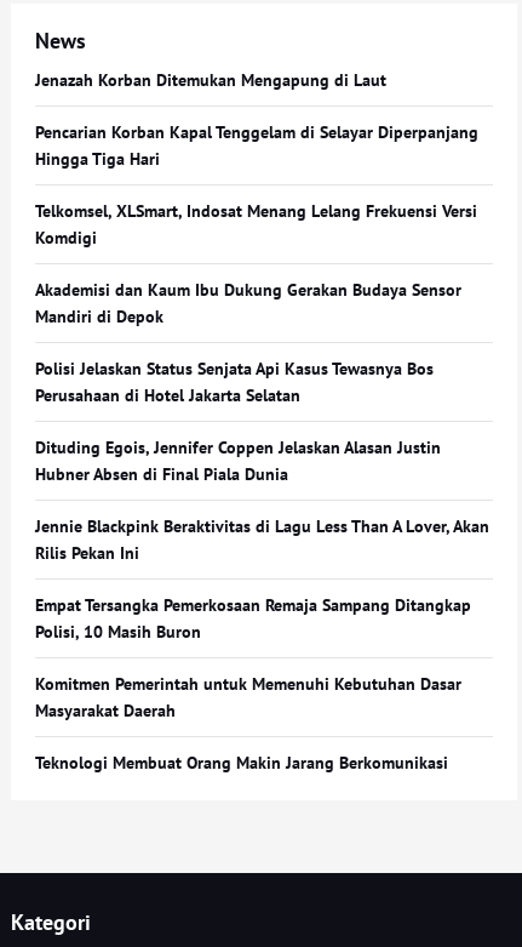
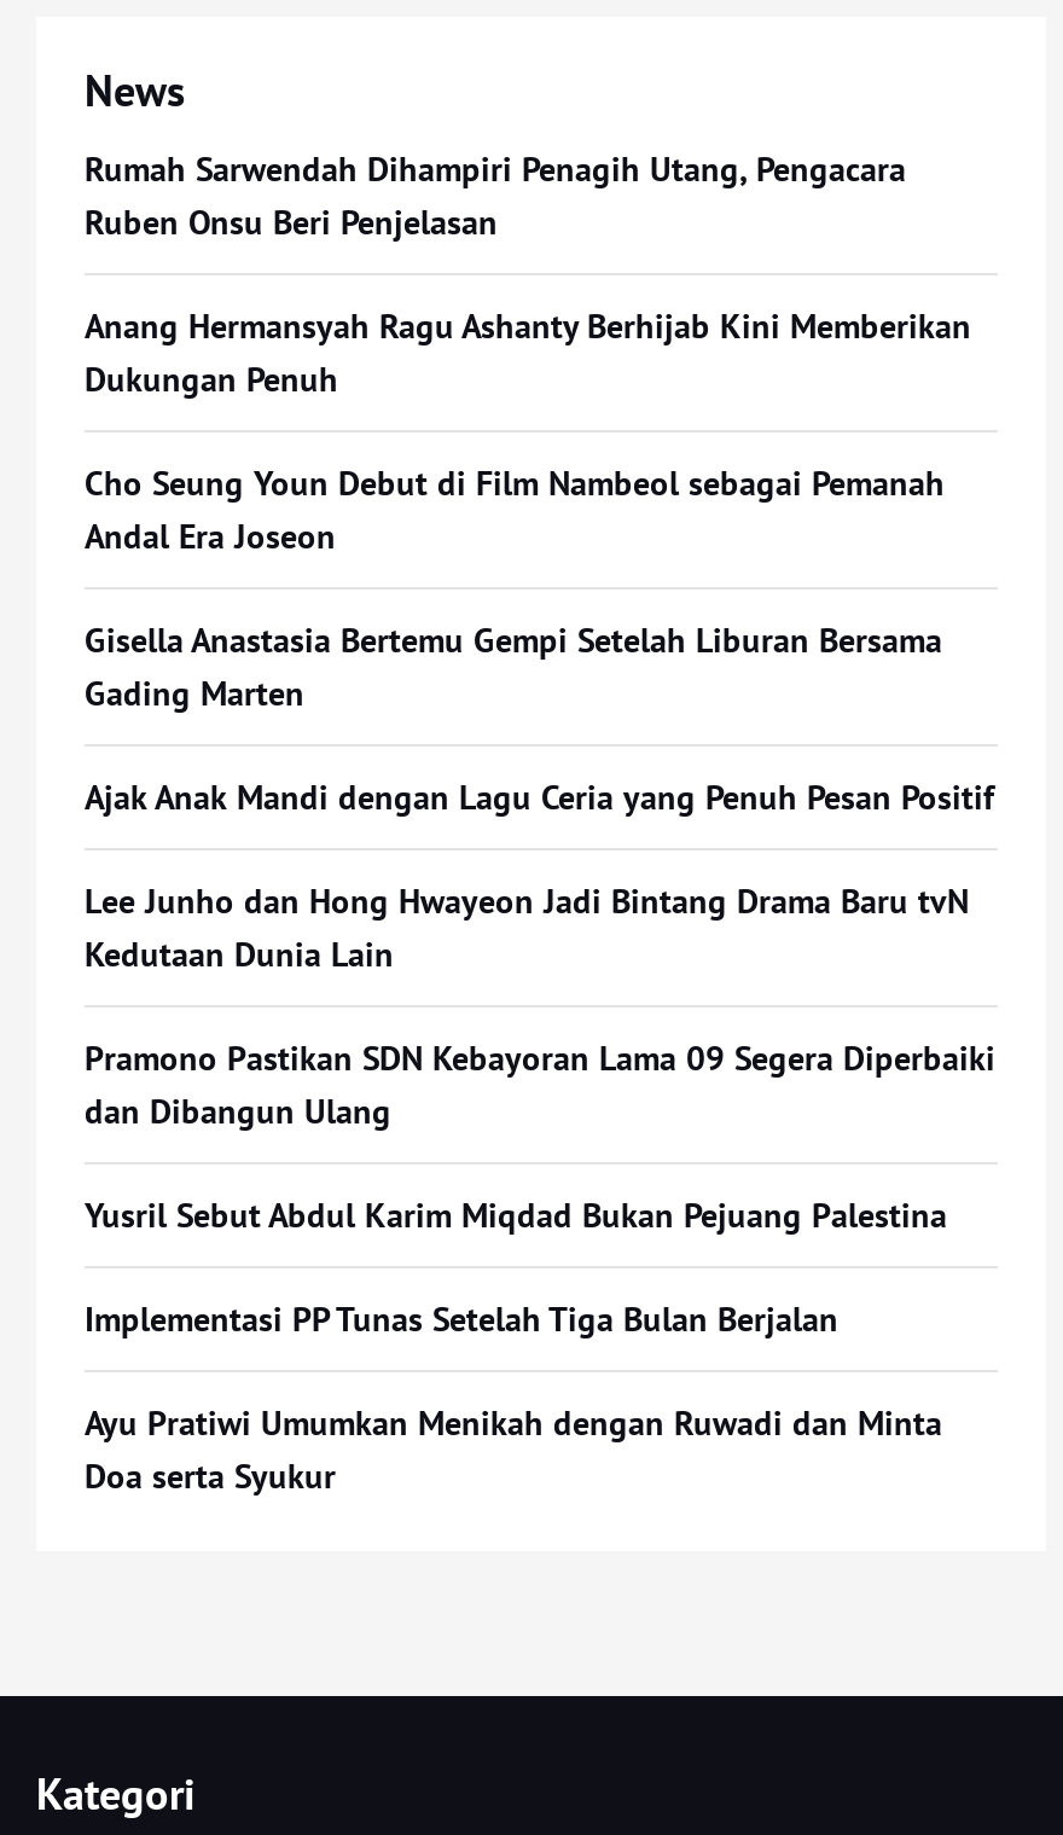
[35,69,386,91] Jenazah Korban Ditemukan Mengapung di Laut -> [85,147,906,244] Rumah Sarwendah Dihampiri Penagih Utang, Pengacara | Ruben Onsu Beri Penjelasan
[35,121,478,170] Pencarian Korban Kapal Tenggelam di Selayar Diperpanjang | Hingga Tiga Hari -> [85,304,971,401] Anang Hermansyah Ragu Ashanty Berhijab Kini Memberikan | Dukungan Penuh
[35,200,477,249] Telkomsel, XLSmart, Indosat Menang Lelang Frekuensi Versi | Komdigi -> [85,461,945,558] Cho Seung Youn Debut di Film Nambeol sebagai Pemanah | Andal Era Joseon
[35,279,461,327] Akademisi dan Kaum Ibu Dukung Gerakan Budaya Sensor | Mandiri di Depok -> [85,619,942,715] Gisella Anastasia Bertemu Gempi Setelah Liburan Bersama | Gading Marten
[35,358,434,406] Polisi Jelaskan Status Senjata Api Kasus Tewasnya Bos | Perusahaan di Hotel Jakarta Selatan -> [85,776,995,819] Ajak Anak Mandi dengan Lagu Ceria yang Penuh Pesan Positif
[35,437,441,485] Dituding Egois, Jennifer Coppen Jelaskan Alasan Justin | Hubner Absen di Final Piala Dunia -> [85,879,969,976] Lee Junho dan Hong Hwayeon Jadi Bintang Drama Baru tvN | Kedutaan Dunia Lain
[35,515,489,564] Jennie Blackpink Beraktivitas di Lagu Less Than A Lover, Akan | Rilis Pekan Ini -> [85,1036,995,1133] Pramono Pastikan SDN Kebayoran Lama 09 Segera Diperbaiki | dan Dibangun Ulang
[35,594,471,643] Empat Tersangka Pemerkosaan Remaja Sampang Ditangkap | Polisi, 10 Masih Buron -> [85,1194,947,1237] Yusril Sebut Abdul Karim Miqdad Bukan Pejuang Palestina
[35,673,461,721] Komitmen Pemerintah untuk Memenuhi Kebutuhan Dasar | Masyarakat Daerah -> [85,1297,838,1341] Implementasi PP Tunas Setelah Tiga Bulan Berjalan
[35,752,448,774] Teknologi Membuat Orang Makin Jarang Berkomunikasi -> [85,1401,942,1498] Ayu Pratiwi Umumkan Menikah dengan Ruwadi dan Minta | Doa serta Syukur

